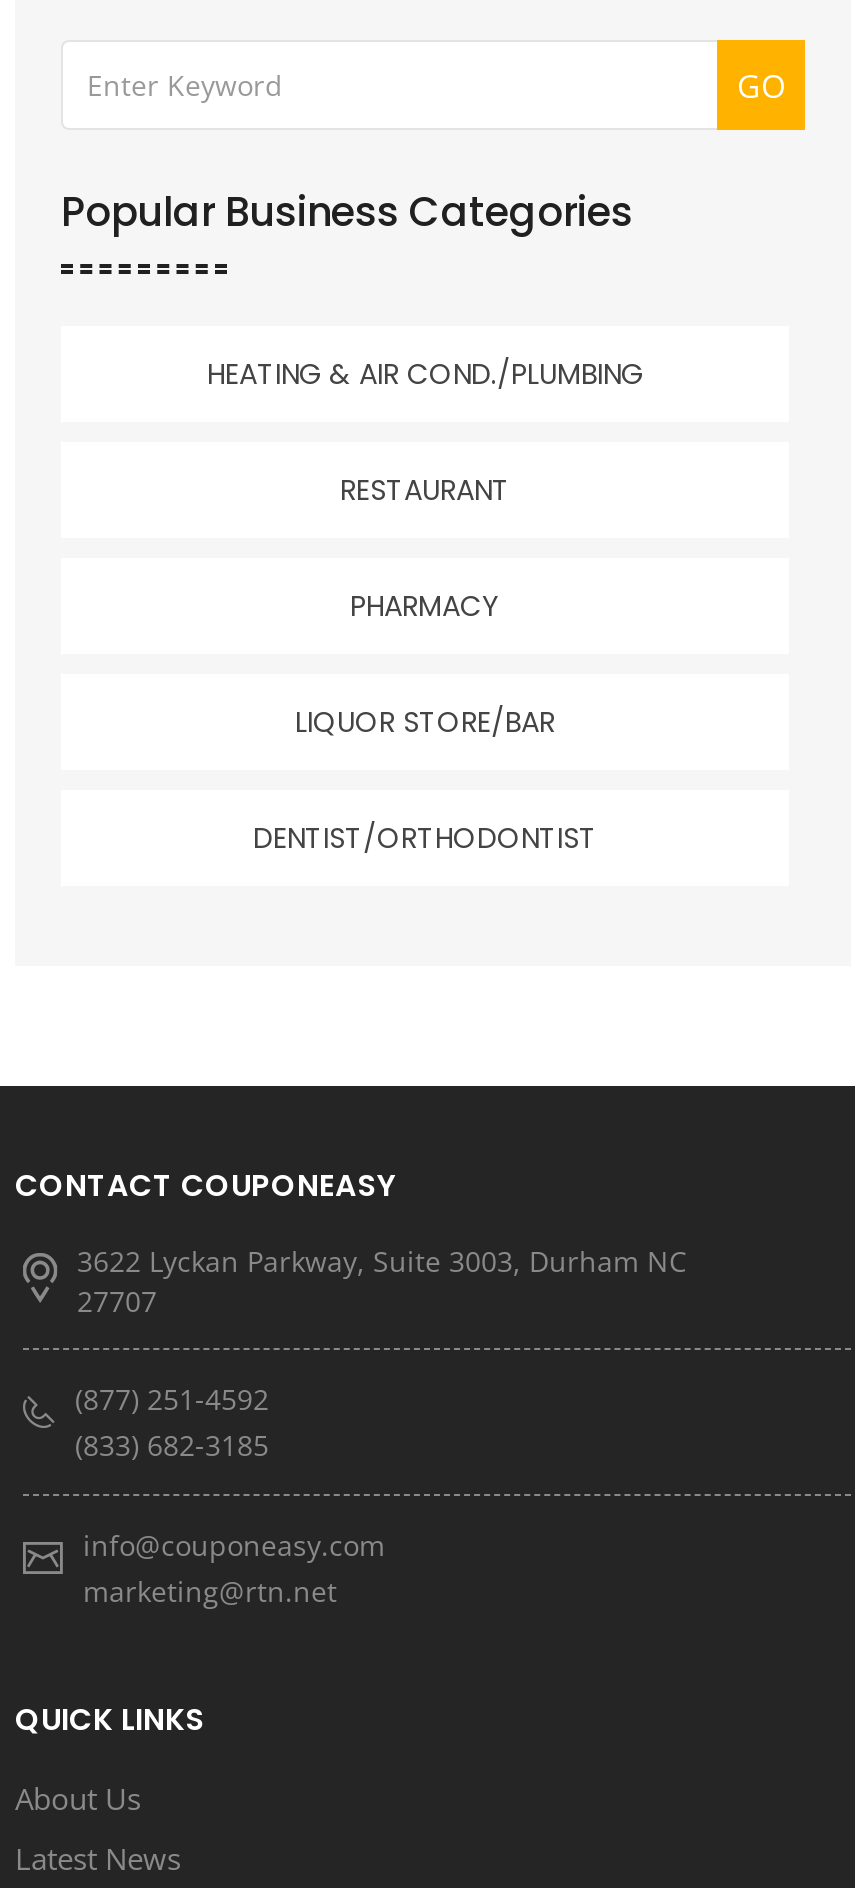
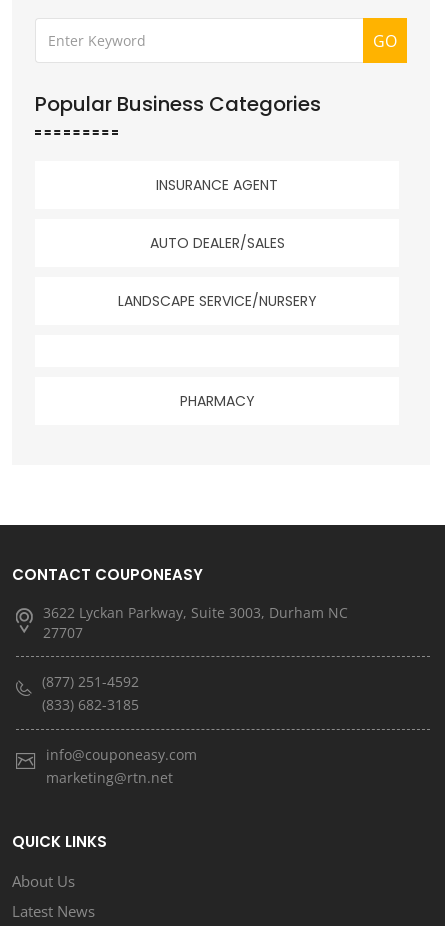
[207,353,643,509] HEATING & AIR COND./PLUMBING | RESTAURANT -> [117,175,316,311] INSURANCE AGENT | AUTO DEALER/SALES | LANDSCAPE SERVICE/NURSERY
moved [350,585,500,625] -> [179,391,254,411]: PHARMACY
[253,701,597,857] LIQUOR STORE/BAR | DENTIST/ORTHODONTIST -> none

